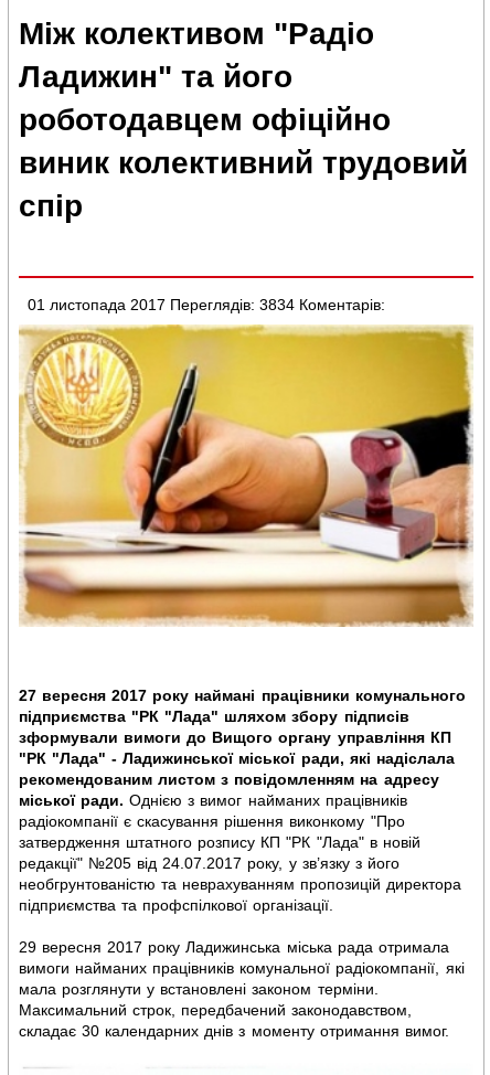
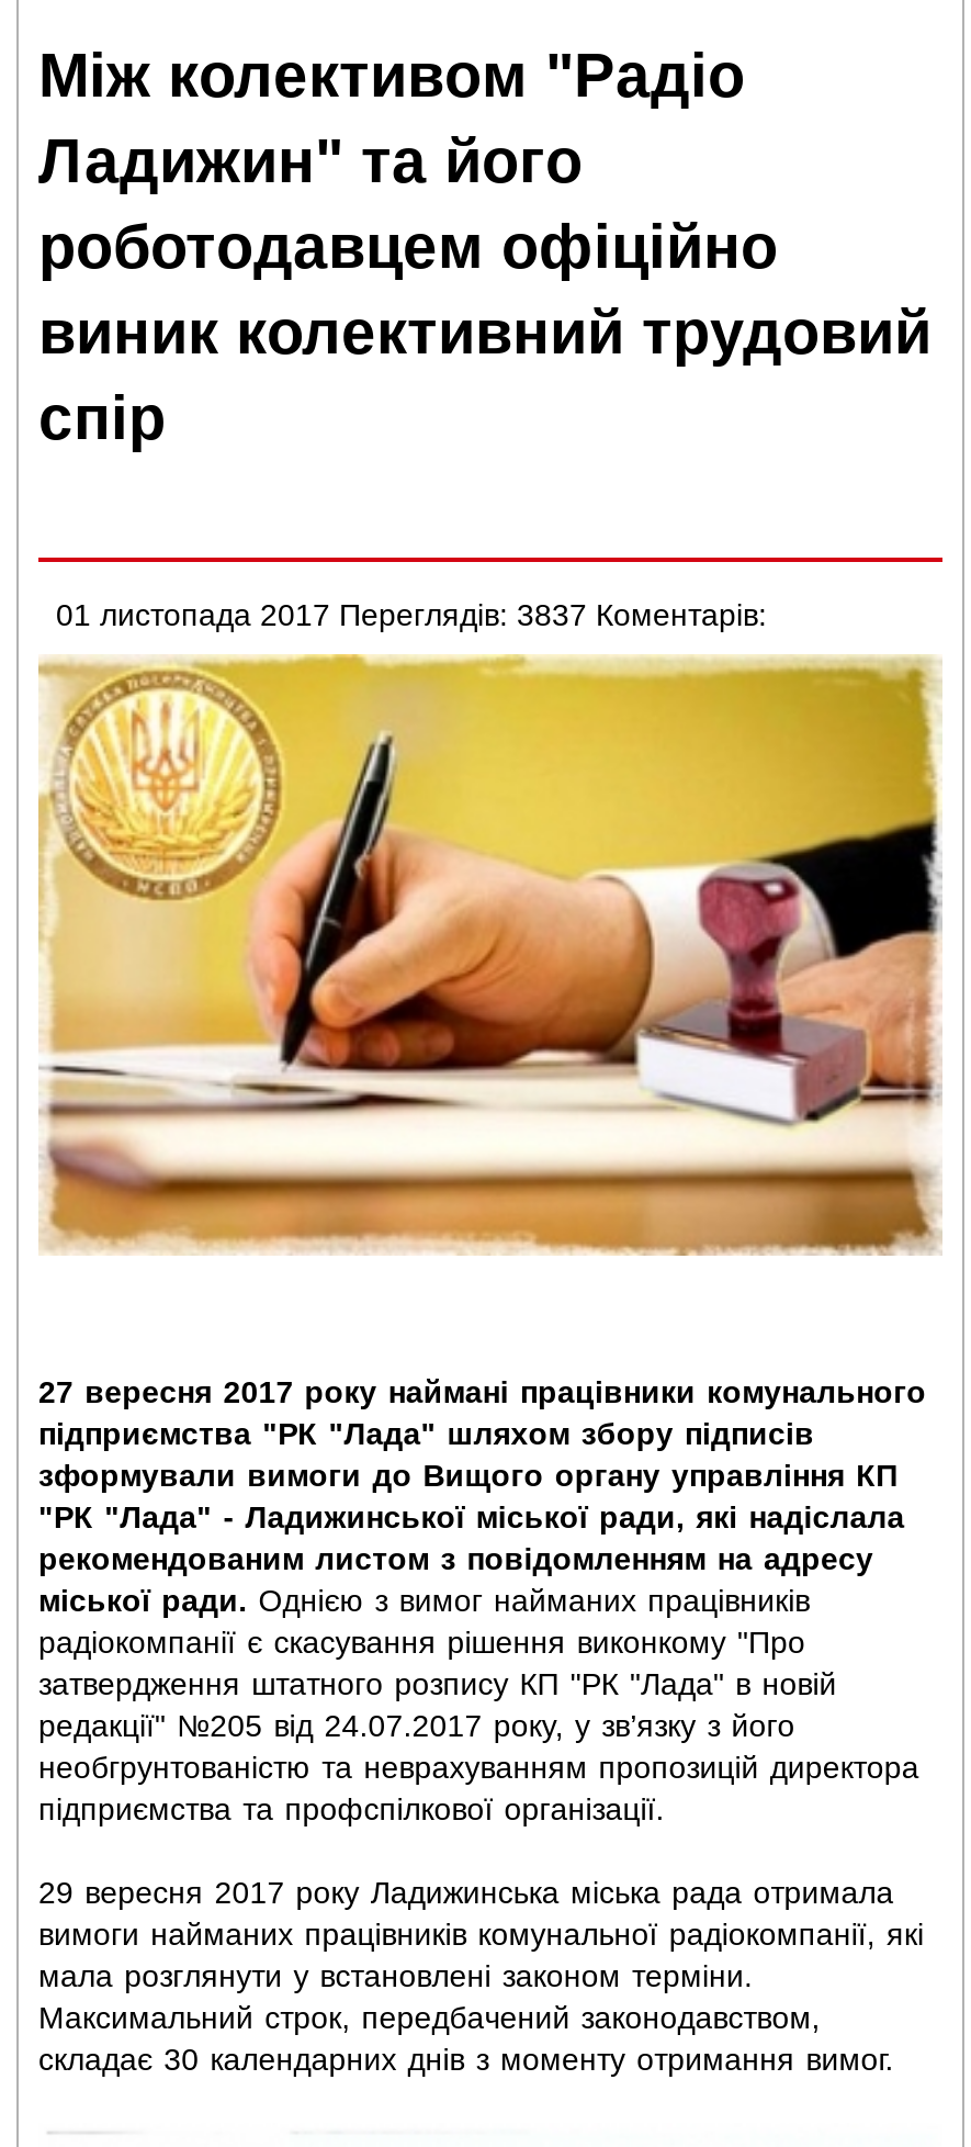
[28,296,385,314] 01 листопада 2017 Переглядів: 3834 Коментарів: -> [56,597,767,632] 01 листопада 2017 Переглядів: 3837 Коментарів:

